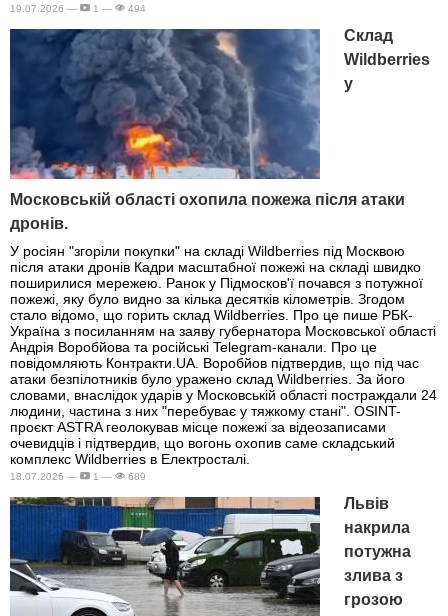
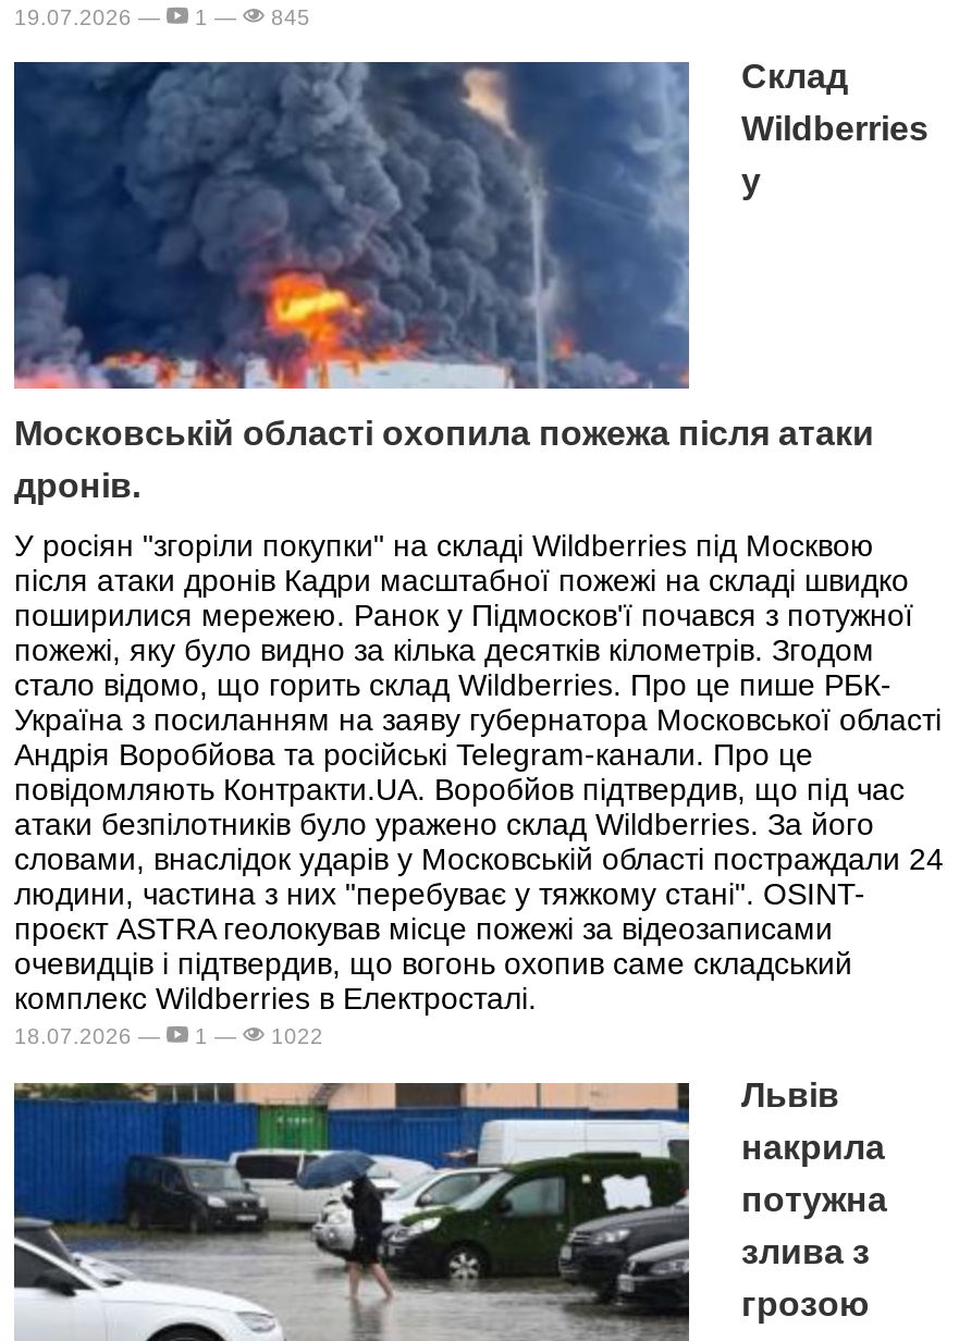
[10,3,146,14] 19.07.2026 — 1 — 494 -> [14,6,310,30] 19.07.2026 — 1 — 845
[10,471,146,482] 18.07.2026 — 1 — 689 -> [14,1025,323,1049] 18.07.2026 — 1 — 1022

